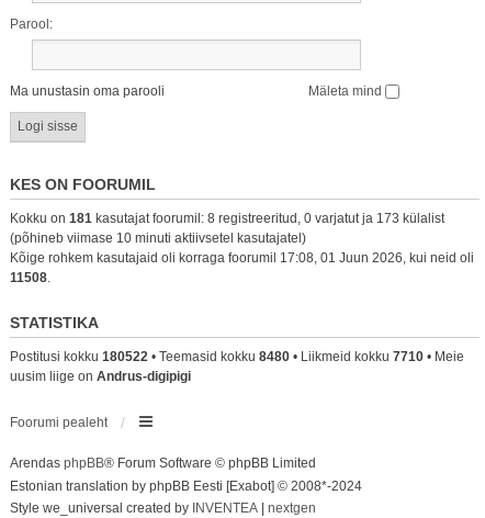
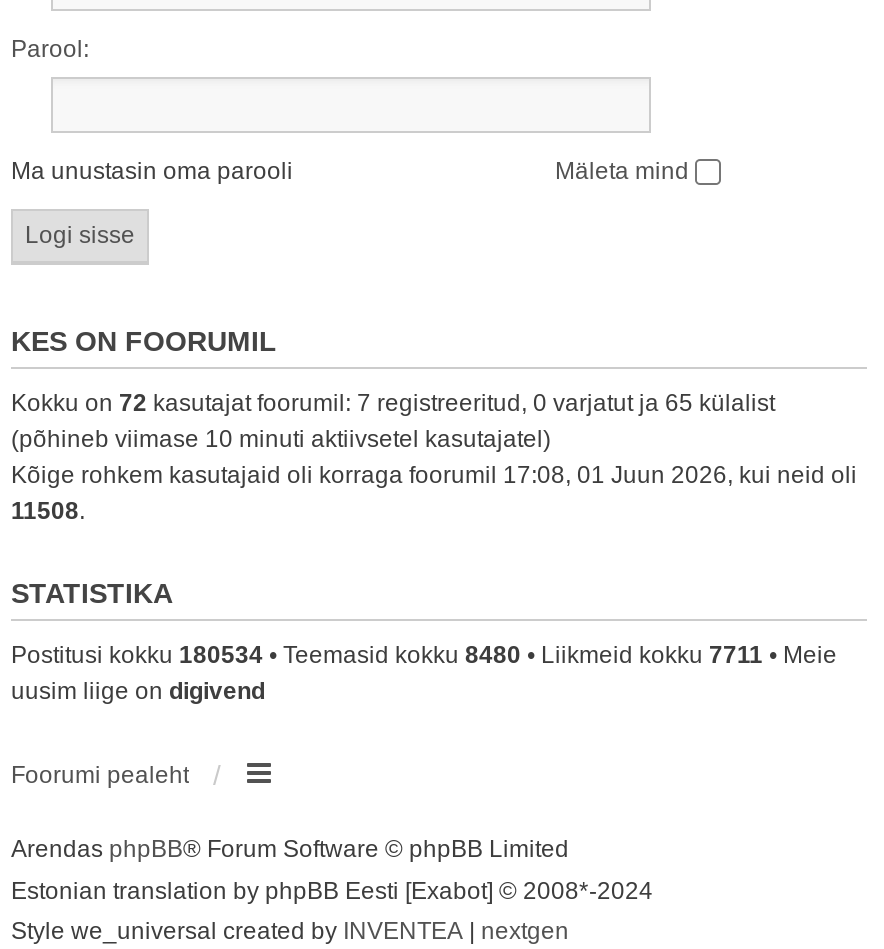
[10,210,444,226] Kokku on 181 kasutajat foorumil: 8 registreeritud, 0 varjatut ja 173 külalist -> [11,388,775,416] Kokku on 72 kasutajat foorumil: 7 registreeritud, 0 varjatut ja 65 külalist
[10,348,464,364] Postitusi kokku 180522 • Teemasid kokku 8480 • Liikmeid kokku 7710 • Meie -> [11,640,837,668] Postitusi kokku 180534 • Teemasid kokku 8480 • Liikmeid kokku 7711 • Meie
[10,368,191,384] uusim liige on Andrus-digipigi -> [11,676,265,704] uusim liige on digivend

